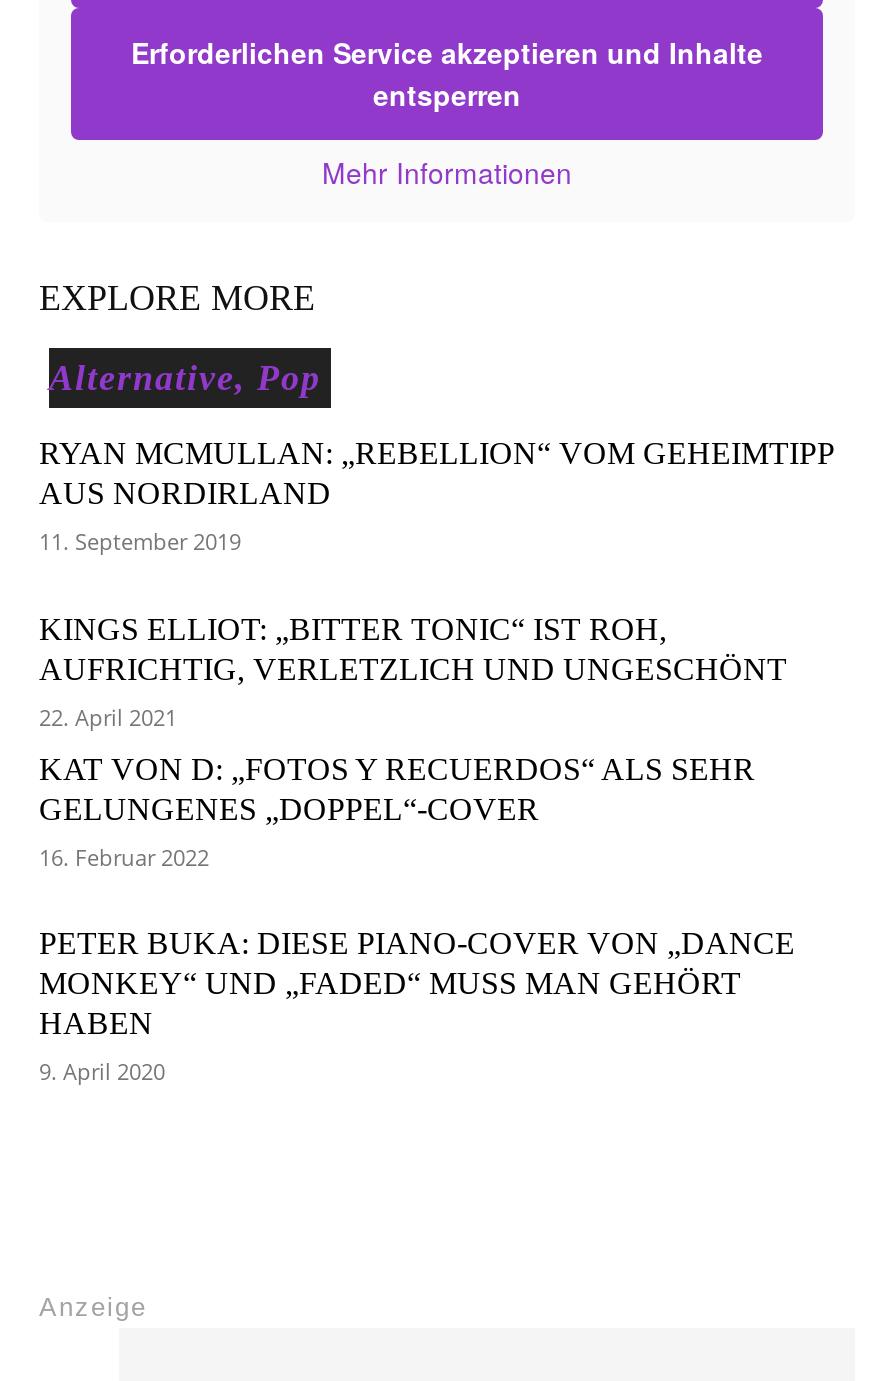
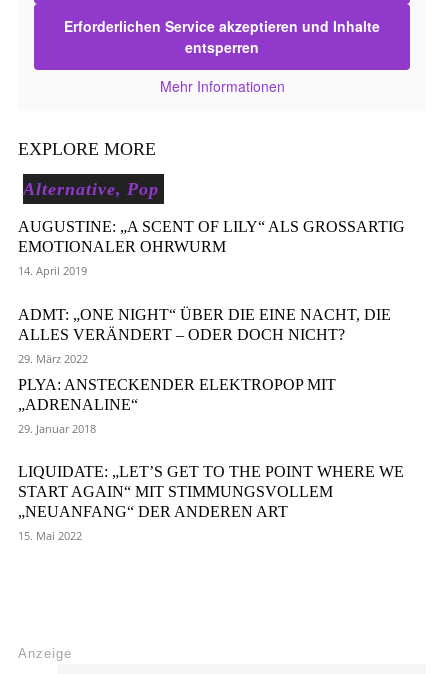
[39,436,835,510] RYAN MCMULLAN: „REBELLION“ VOM GEHEIMTIPP | AUS NORDIRLAND -> [18,218,405,255] AUGUSTINE: „A SCENT OF LILY“ ALS GROSSARTIG E | MOTIONALER OHRWURM
[39,526,241,556] 11. September 2019 -> [18,263,87,278] 14. April 2019
[39,611,787,685] KINGS ELLIOT: „BITTER TONIC“ IST ROH, | AUFRICHTIG, VERLETZLICH UND UNGESCHÖNT -> [18,306,391,343] ADMT: „ONE NIGHT“ ÜBER DIE EINE NACHT, DIE | ALLES VERÄNDERT – ODER DOCH NICHT?
[39,701,177,731] 22. April 2021 -> [18,351,88,366] 29. März 2022
[39,751,755,825] KAT VON D: „FOTOS Y RECUERDOS“ ALS SEHR | GELUNGENES „DOPPEL“-COVER -> [18,376,336,413] PLYA: ANSTECKENDER ELEKTROPOP MIT | „ADRENALINE“
[39,841,209,871] 16. Februar 2022 -> [18,421,96,436] 29. Januar 2018
[39,926,795,1040] PETER BUKA: DIESE PIANO-COVER VON „DANCE | MONKEY“ UND „FADED“ MUSS MAN GEHÖRT | HABEN -> [18,463,404,520] LIQUIDATE: „LET’S GET TO THE POINT WHERE WE | START AGAIN“ MIT STIMMUNGSVOLLEM | „NEUANFANG“ DER ANDEREN ART
[39,1056,165,1086] 9. April 2020 -> [18,528,82,543] 15. Mai 2022

